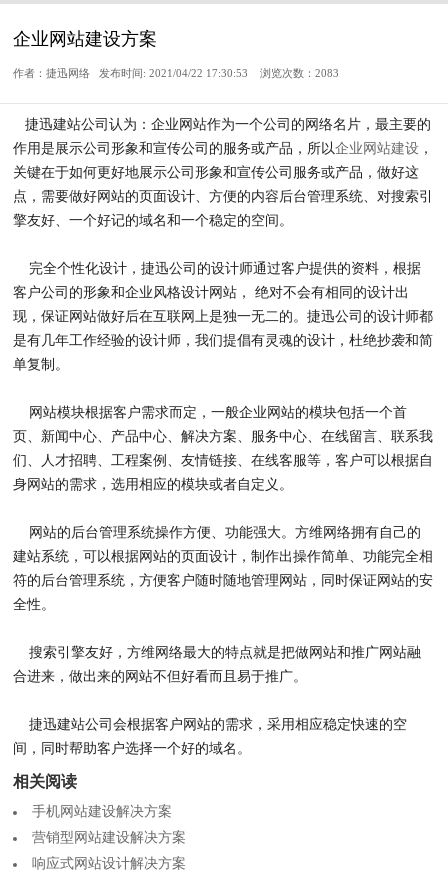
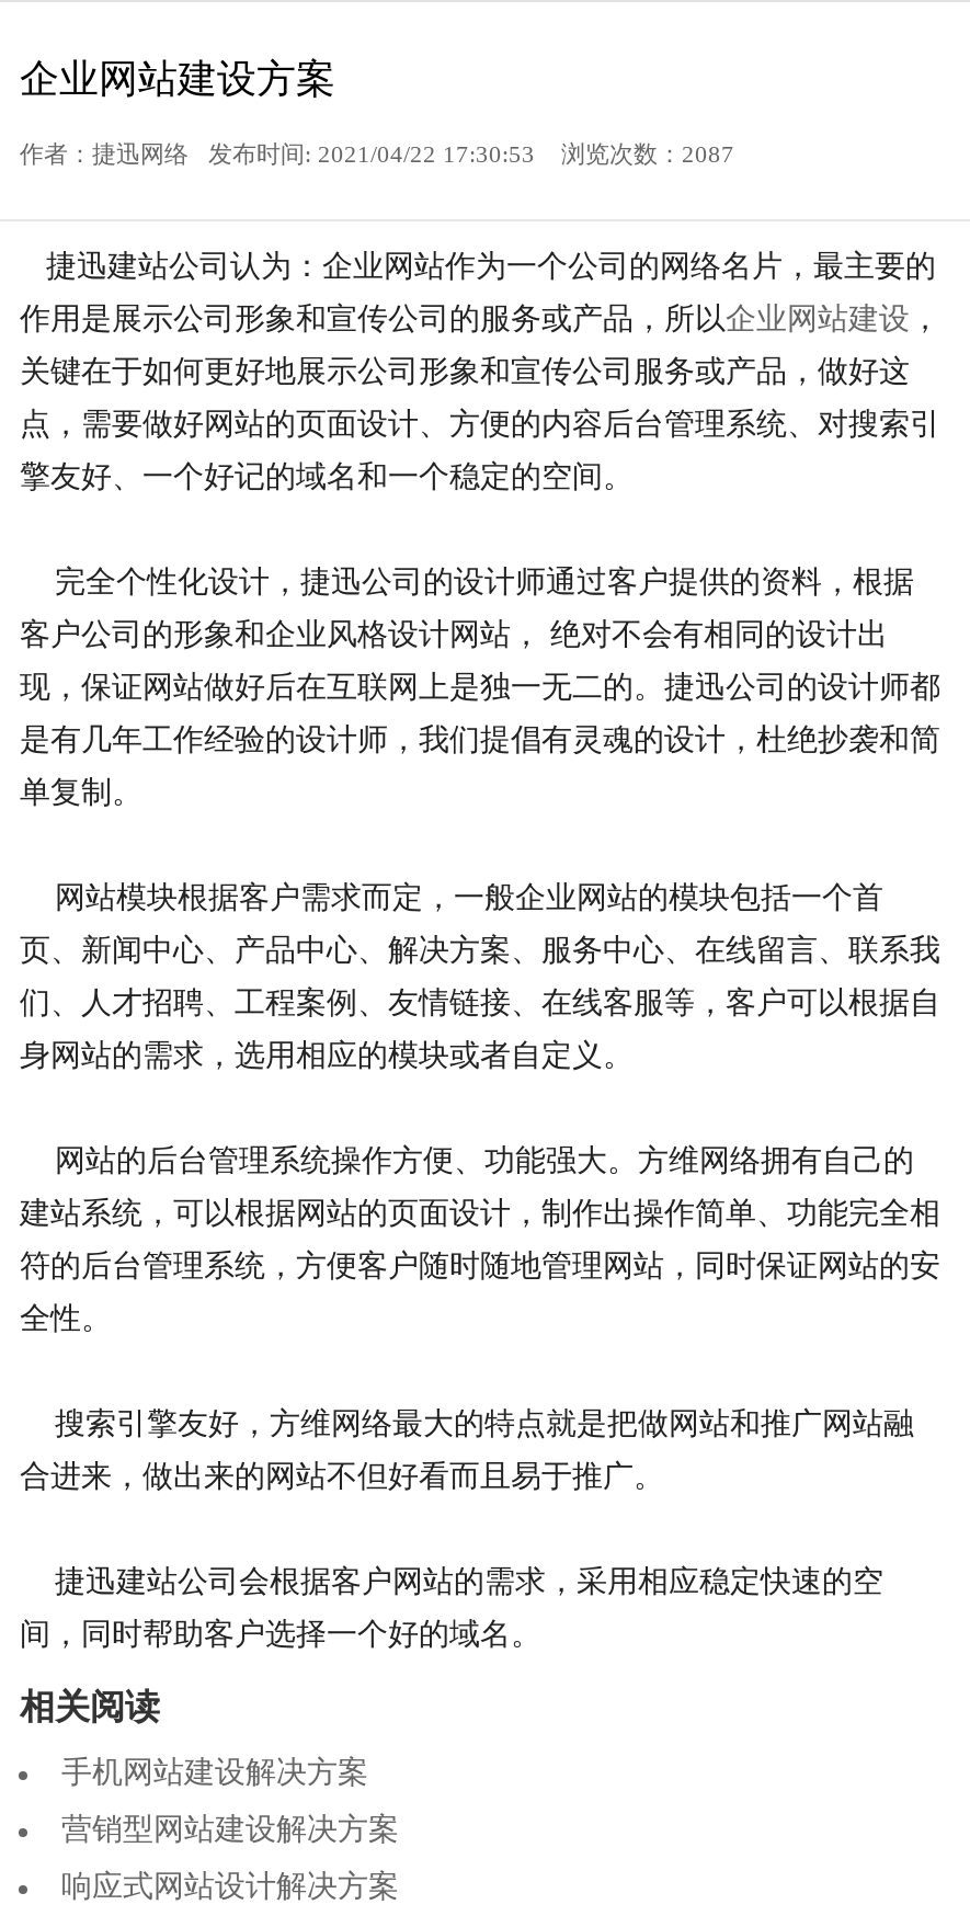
[13,68,339,80] 作者：捷迅网络 发布时间: 2021/04/22 17:30:53 浏览次数：2083 -> [20,142,734,168] 作者：捷迅网络 发布时间: 2021/04/22 17:30:53 浏览次数：2087

